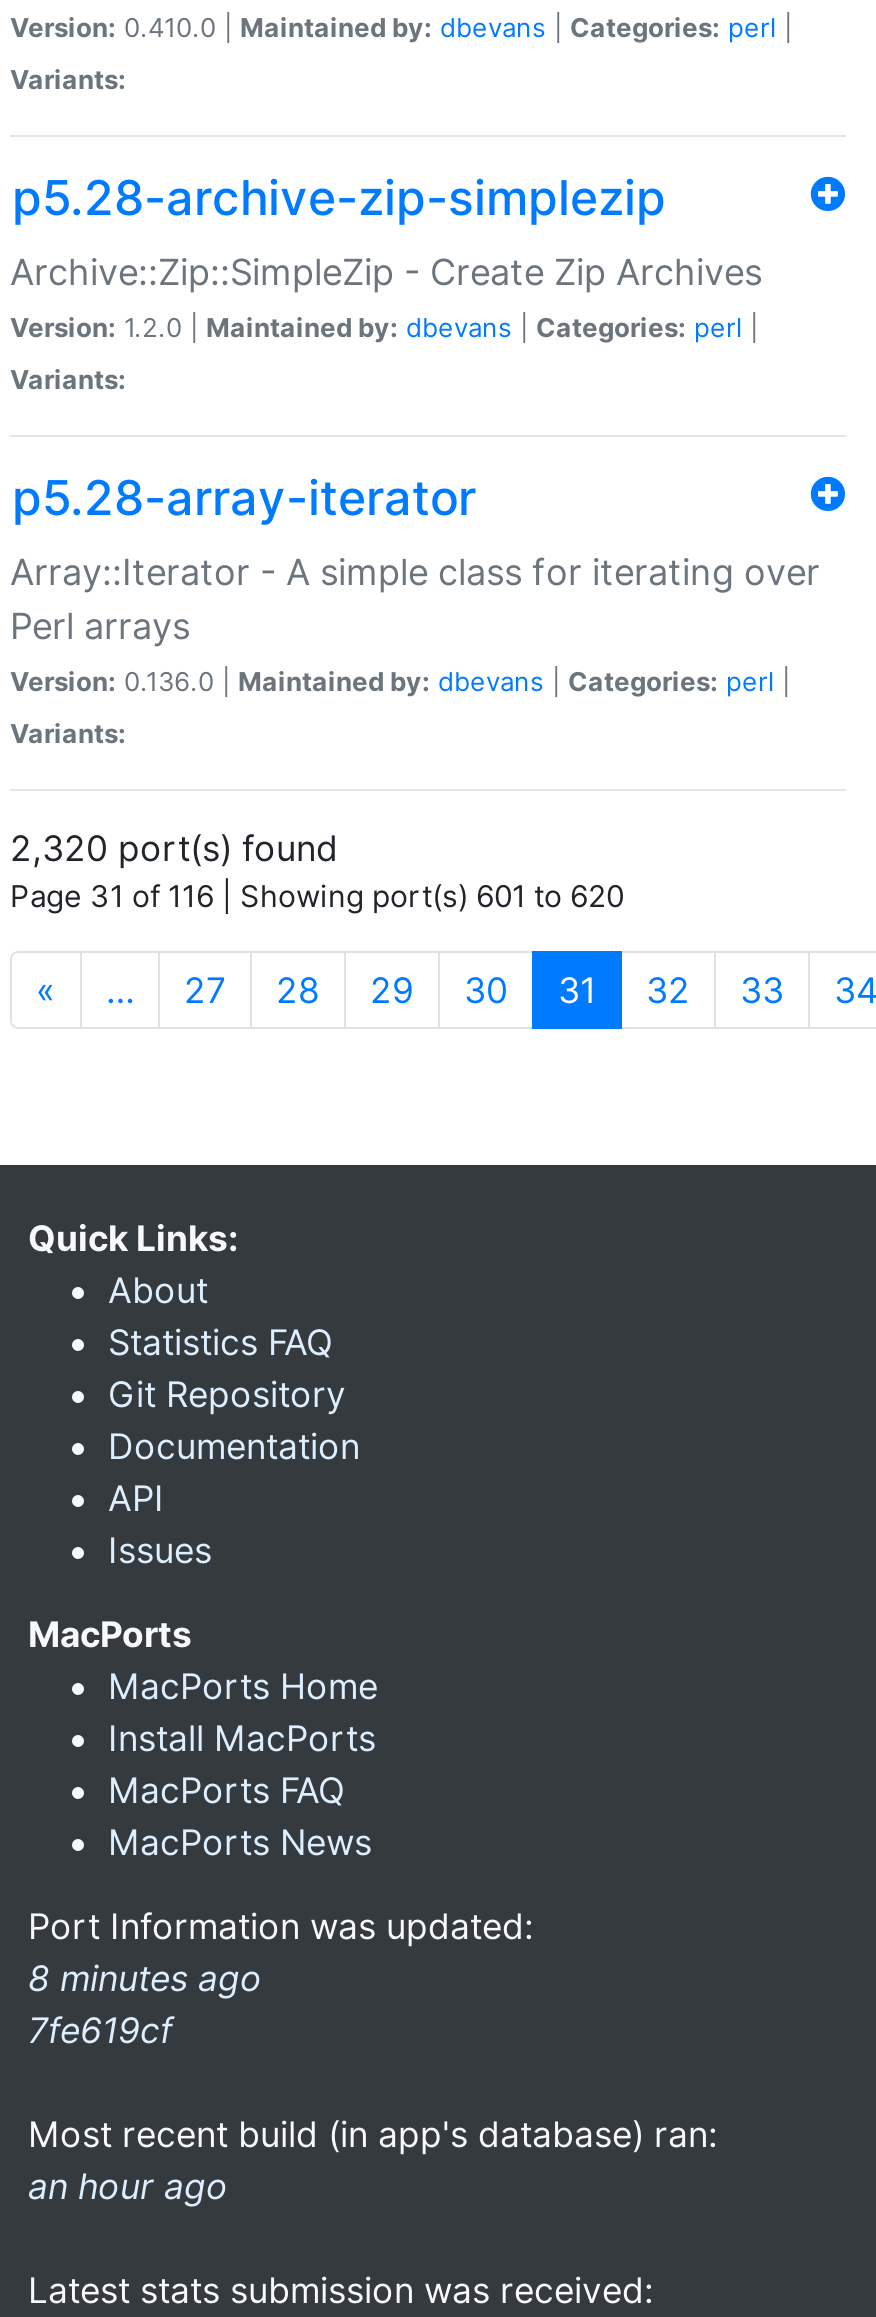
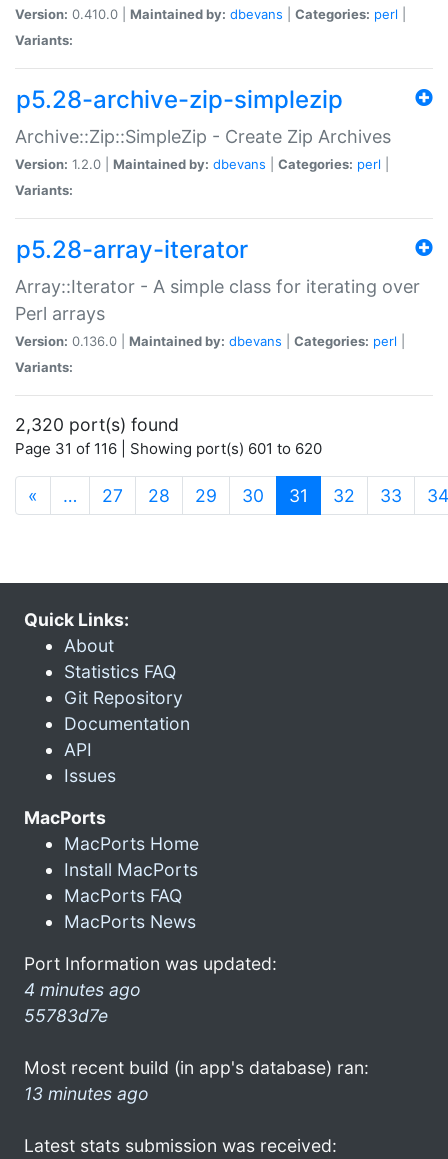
[28,1957,262,2051] 8 minutes ago | 7fe619cf -> [24,979,141,1026] 4 minutes ago | 55783d7e
[28,2165,228,2207] an hour ago -> [24,1083,149,1104] 13 minutes ago

